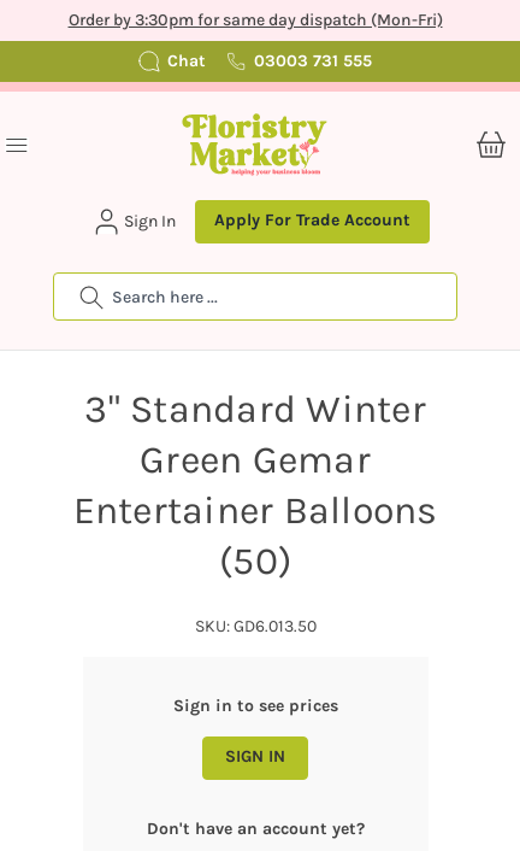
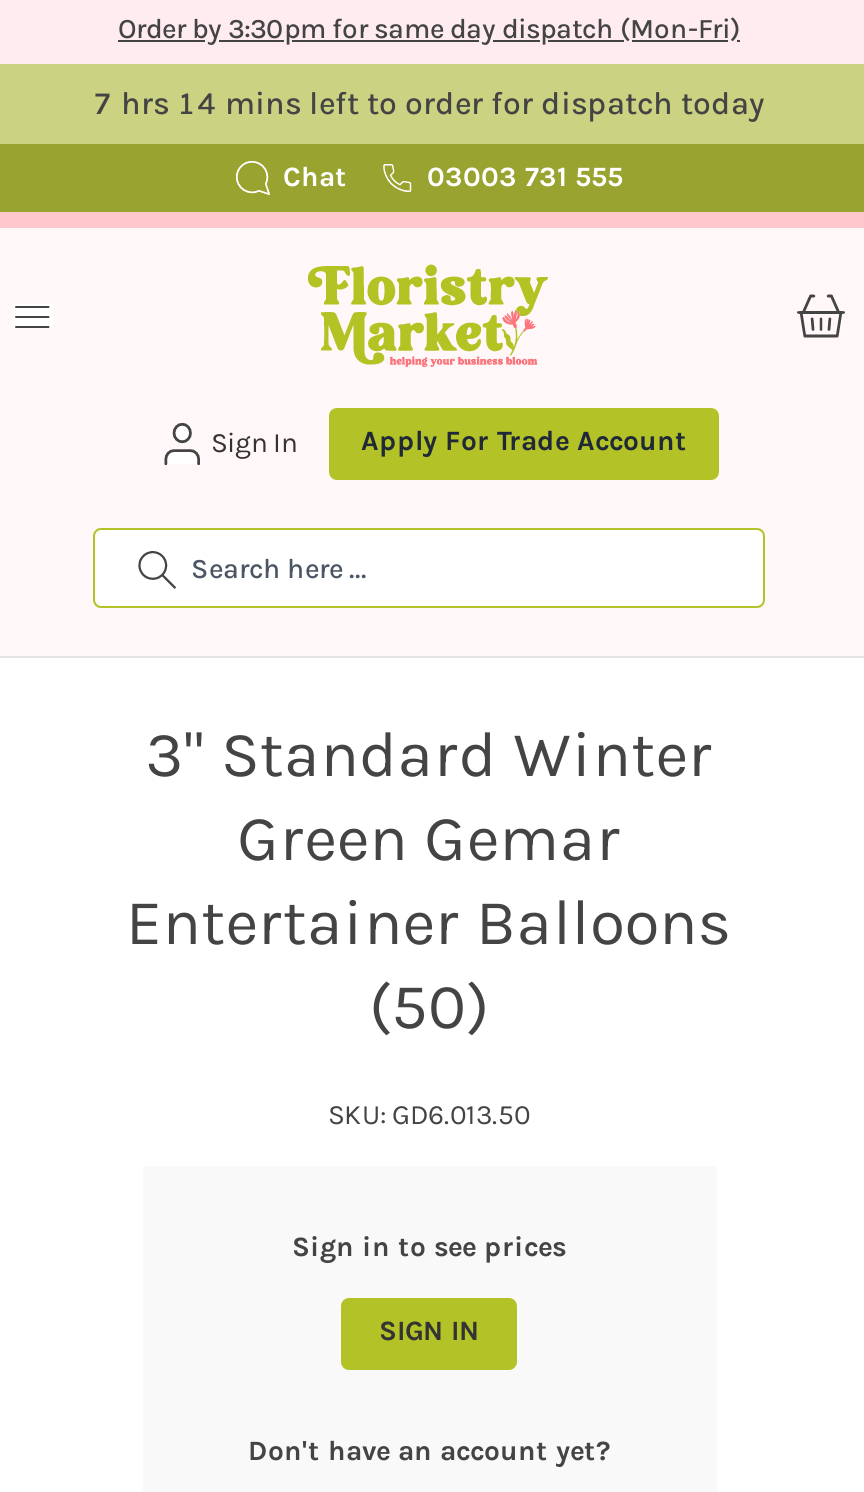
none -> [93,84,765,122] 7 hrs 14 mins left to order for dispatch today

